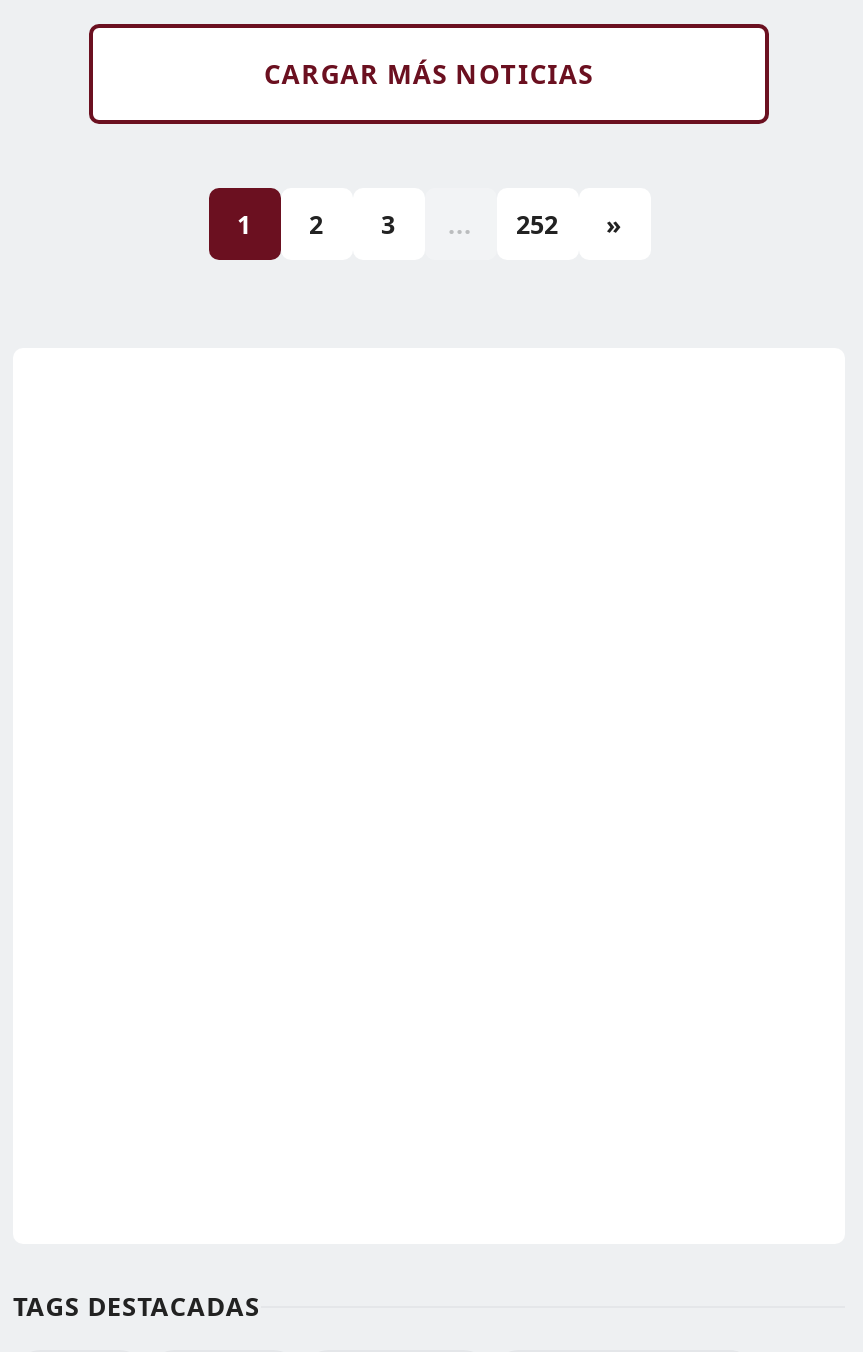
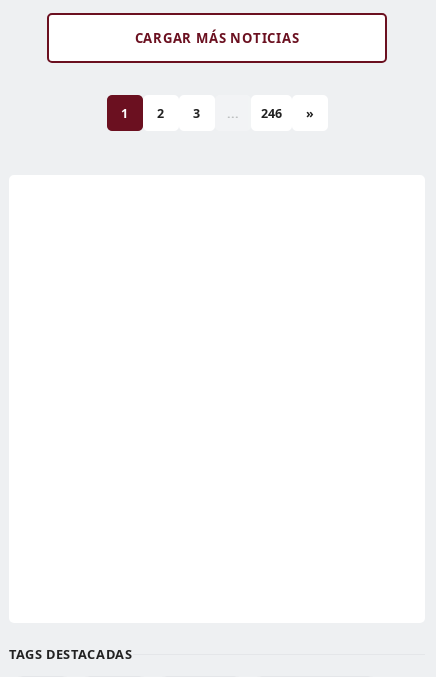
[516,207,558,241] 252 -> [260,104,281,121] 246

